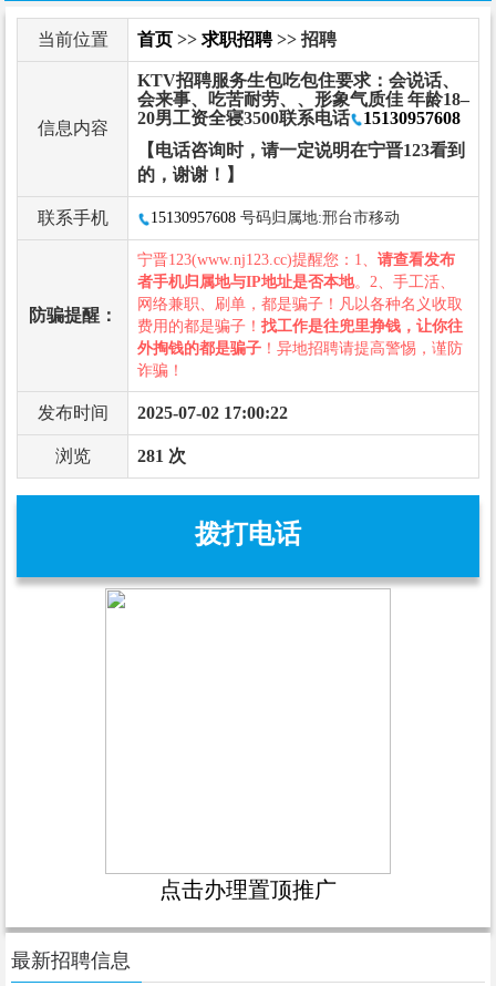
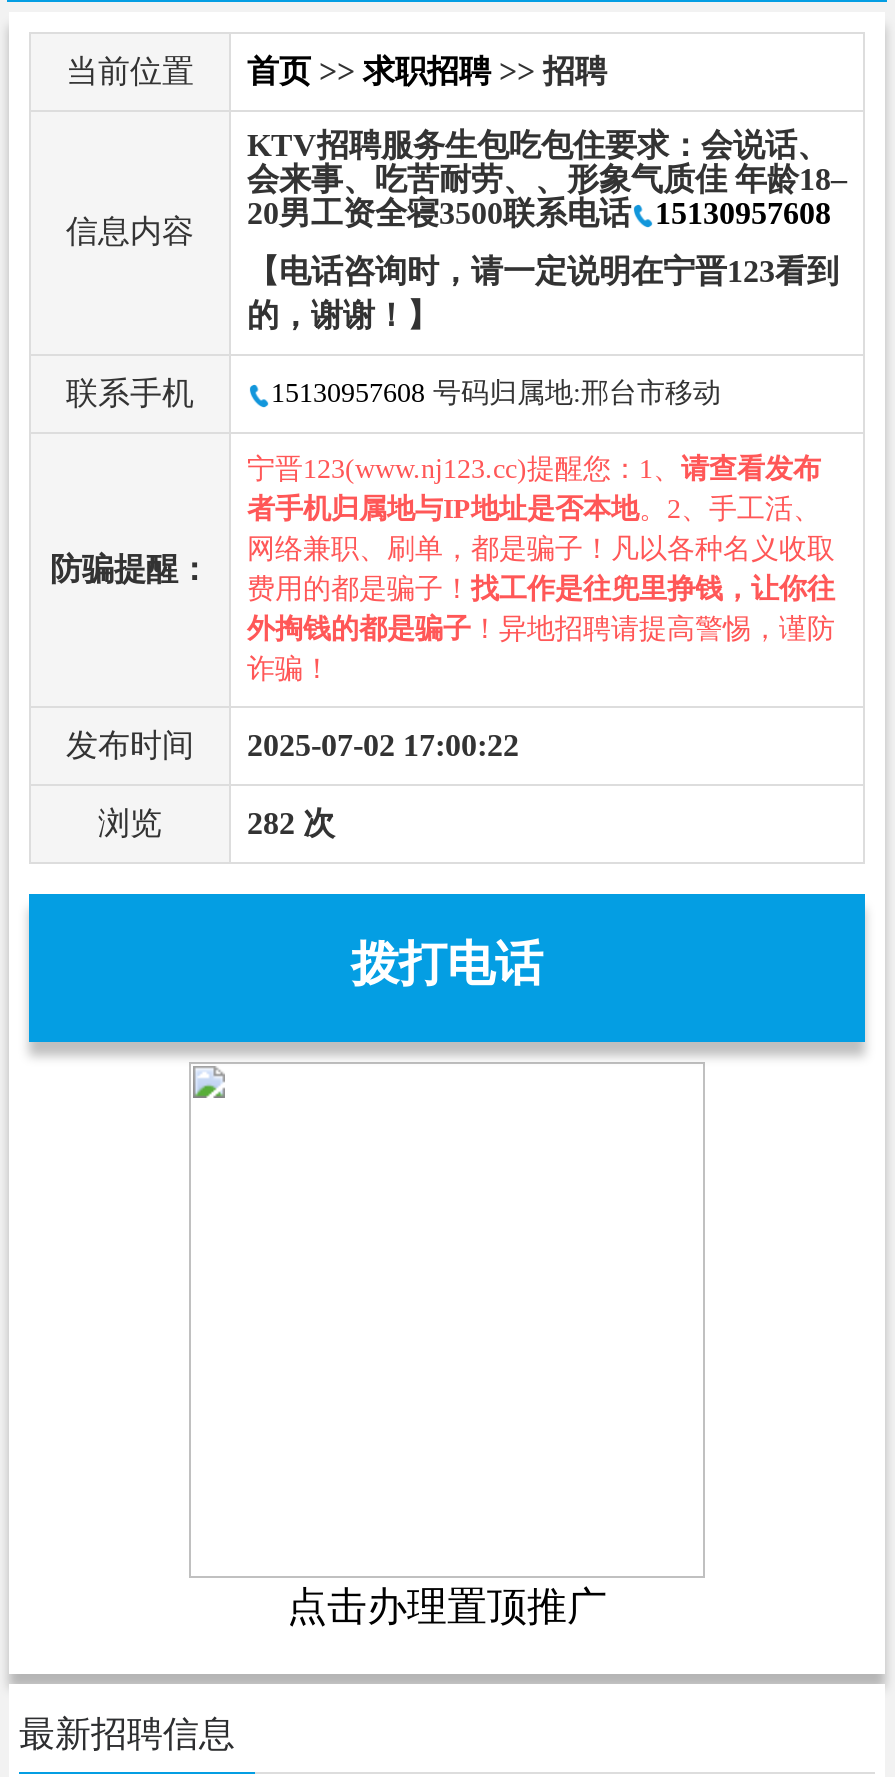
[137,446,186,465] 281 次 -> [247,806,335,840] 282 次

